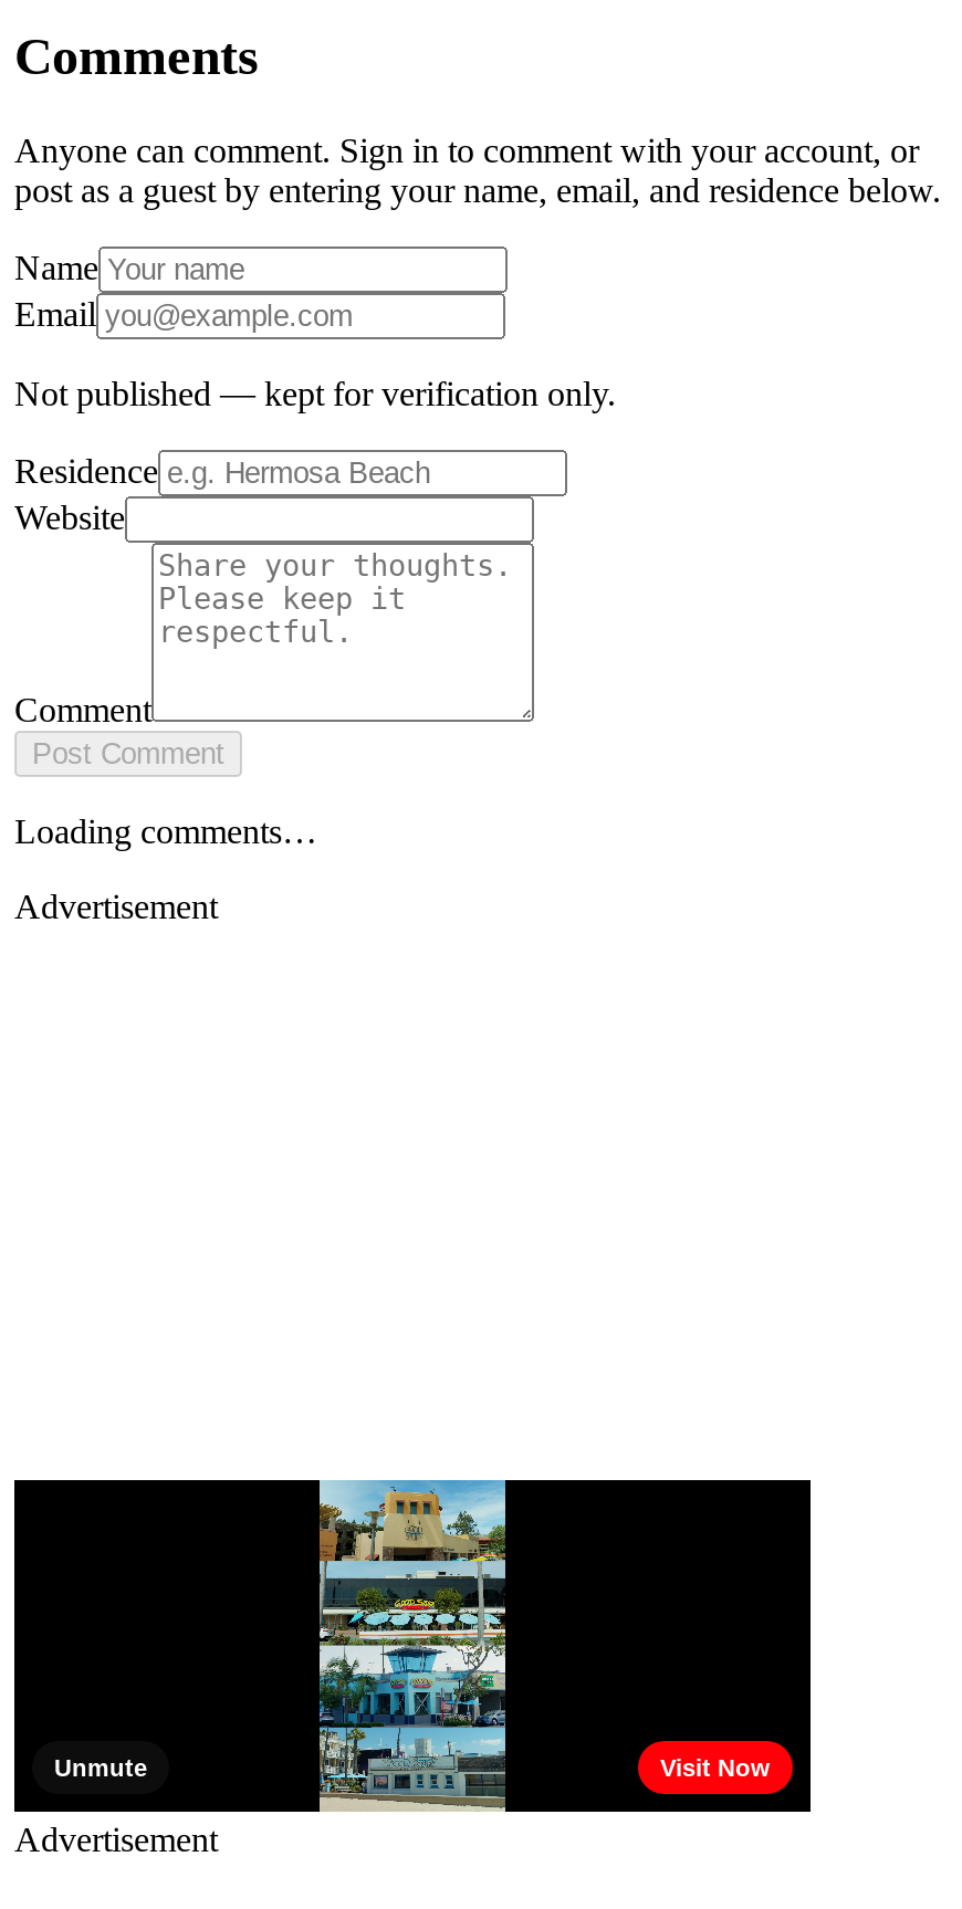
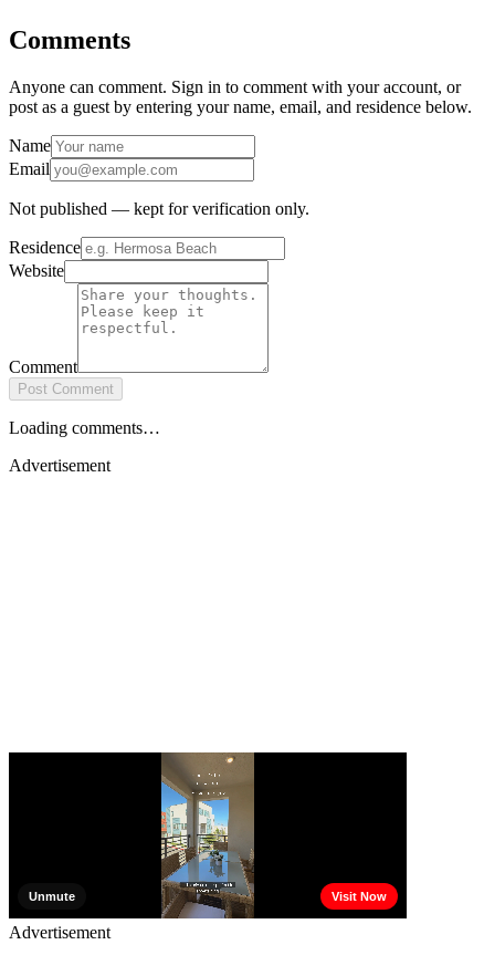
[317,1478,508,1812] [image] -> [160,751,255,920] [image]

